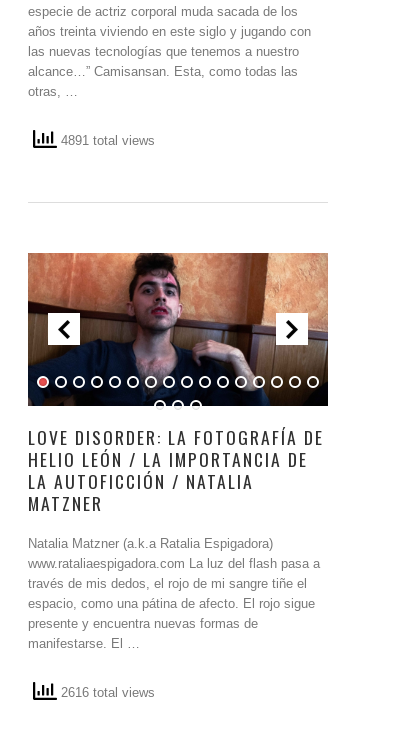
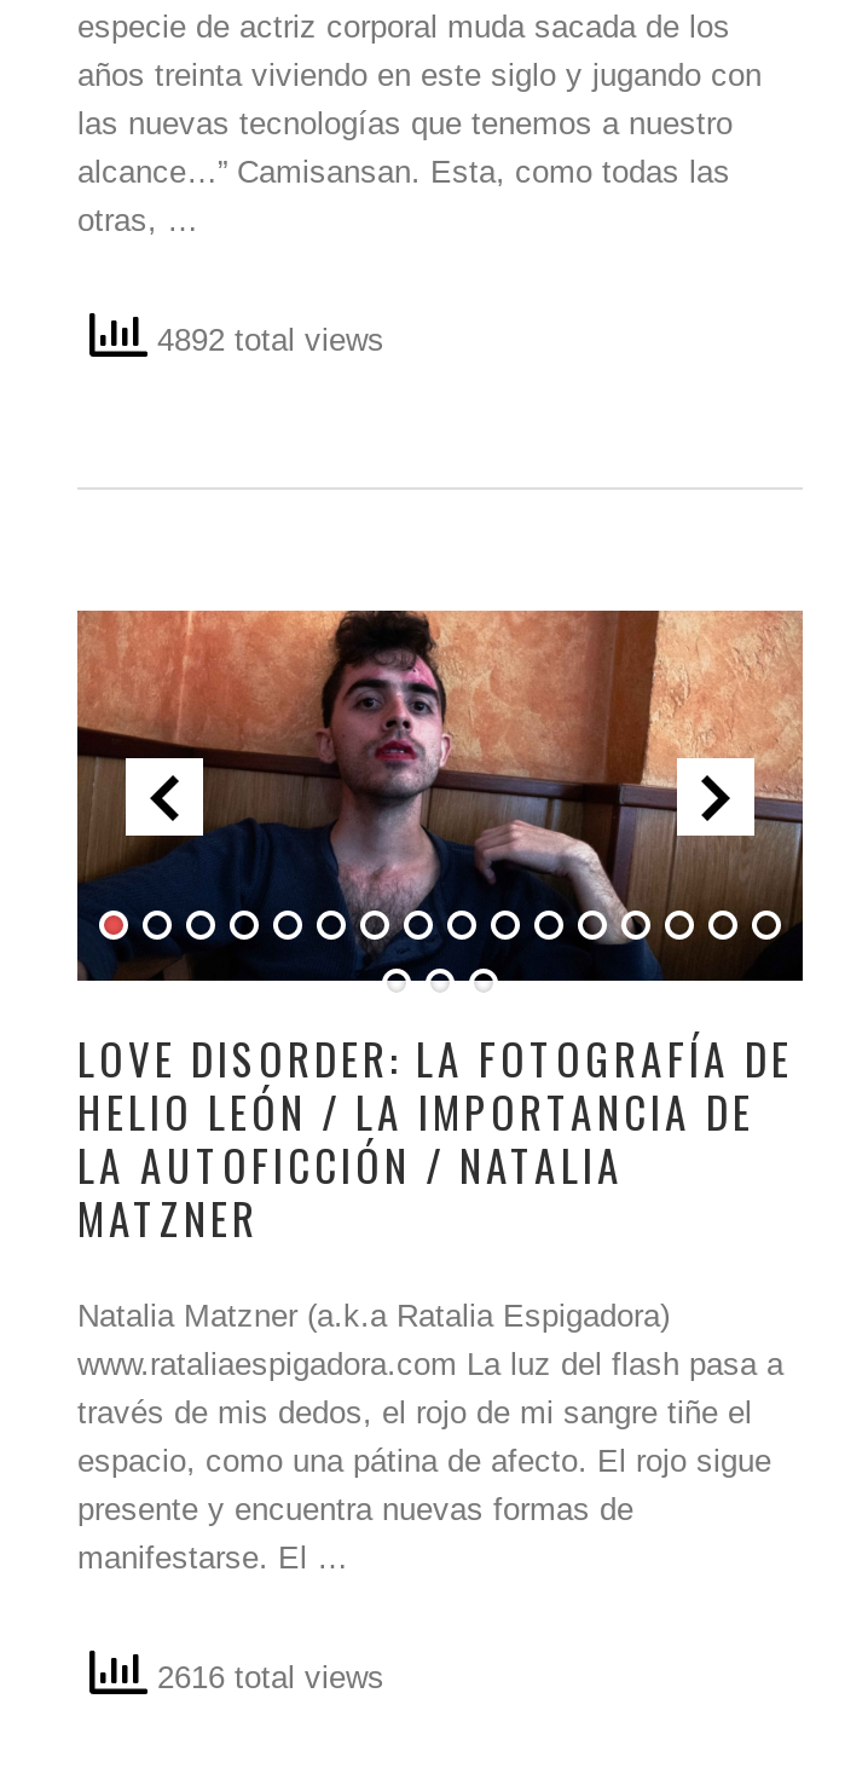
[57,133,155,148] 4891 total views -> [147,322,384,358] 4892 total views

